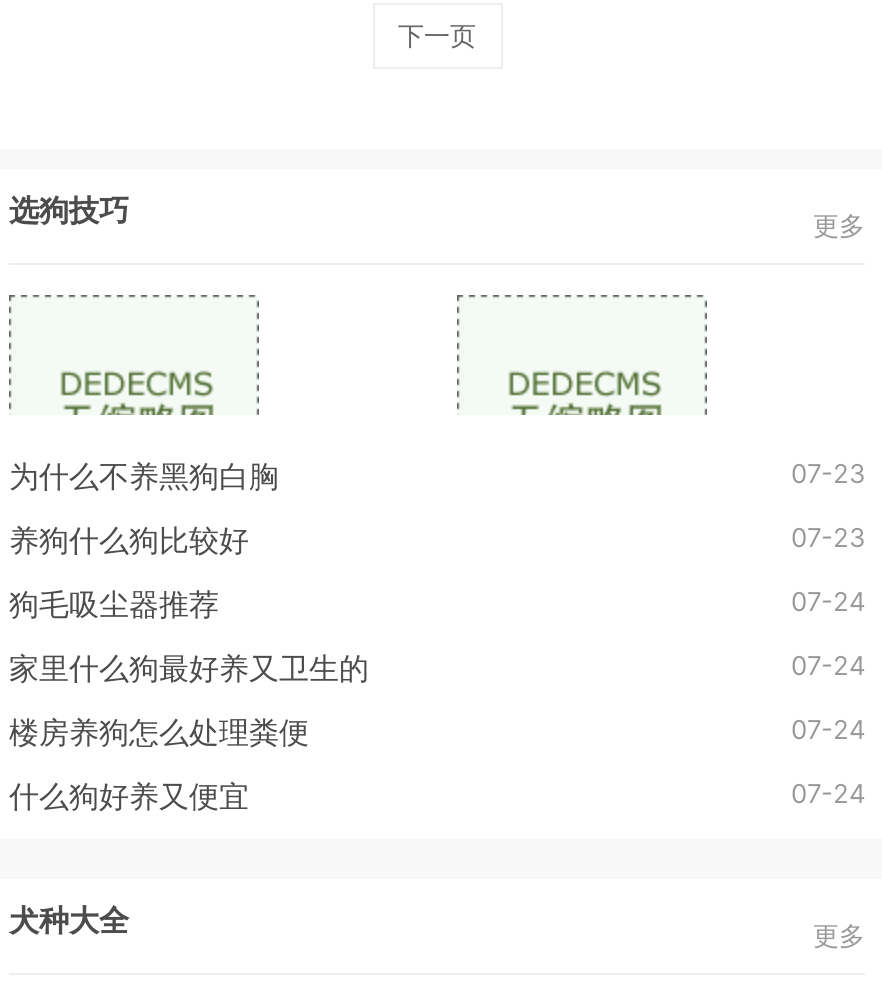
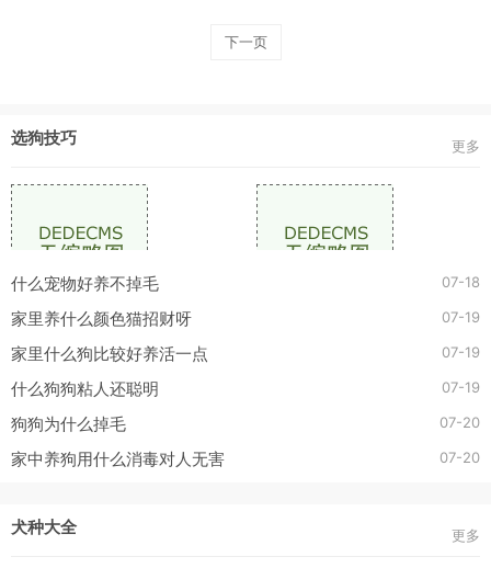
[9,457,865,493] 为什么不养黑狗白胸 | 07-23 -> [11,273,480,293] 什么宠物好养不掉毛 | 07-18
[9,521,865,557] 养狗什么狗比较好 | 07-23 -> [11,308,480,328] 家里养什么颜色猫招财呀 | 07-19
[9,585,865,621] 狗毛吸尘器推荐 | 07-24 -> [11,343,480,363] 家里什么狗比较好养活一点 | 07-19
[9,649,865,685] 家里什么狗最好养又卫生的 | 07-24 -> [11,378,480,398] 什么狗狗粘人还聪明 | 07-19
[9,713,865,749] 楼房养狗怎么处理粪便 | 07-24 -> [11,413,480,433] 狗狗为什么掉毛 | 07-20
[9,777,865,813] 什么狗好养又便宜 | 07-24 -> [11,448,480,468] 家中养狗用什么消毒对人无害 | 07-20

